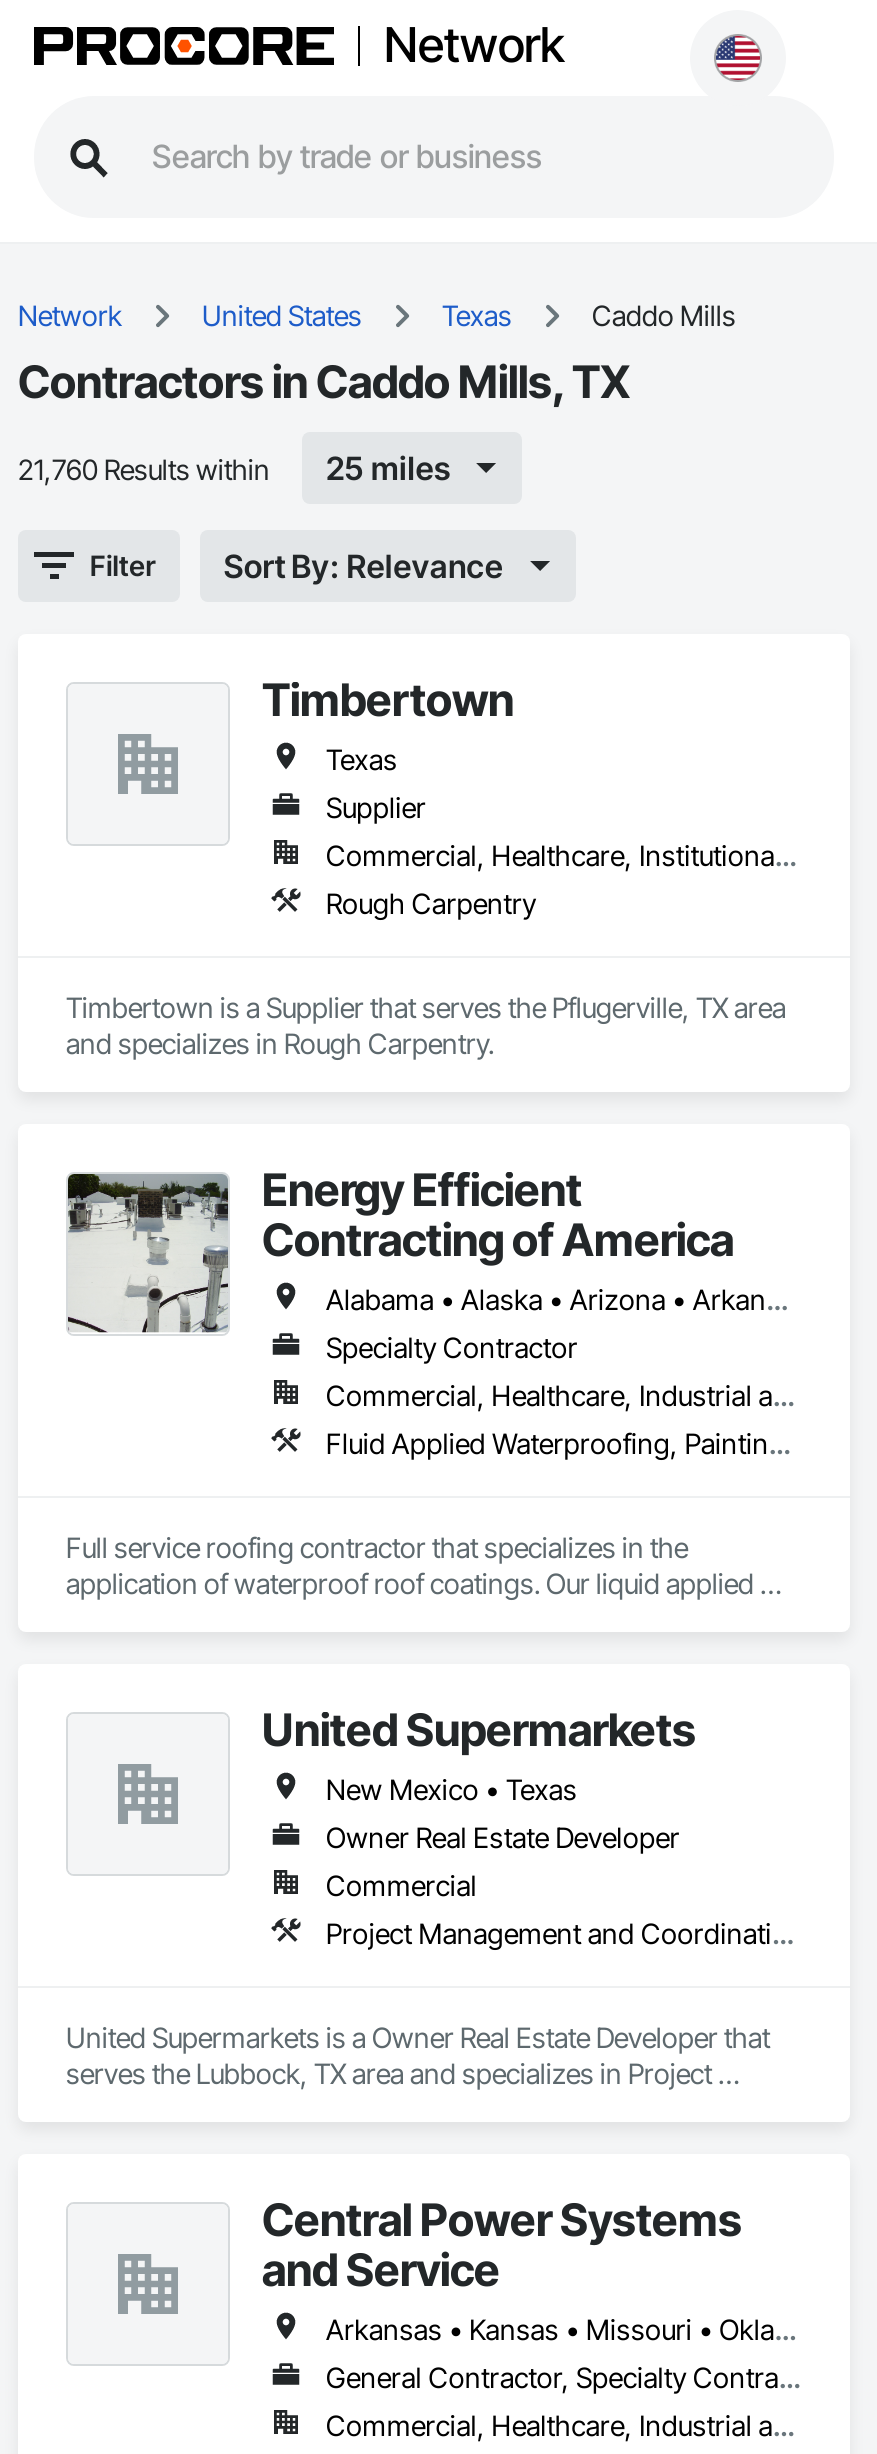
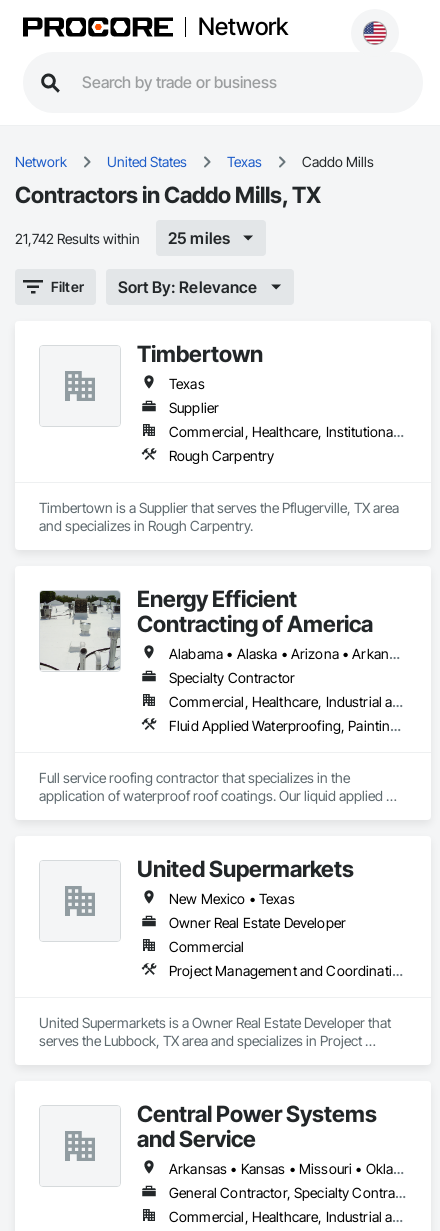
[18,451,270,485] 21,760 Results within -> [15,229,140,246] 21,742 Results within

